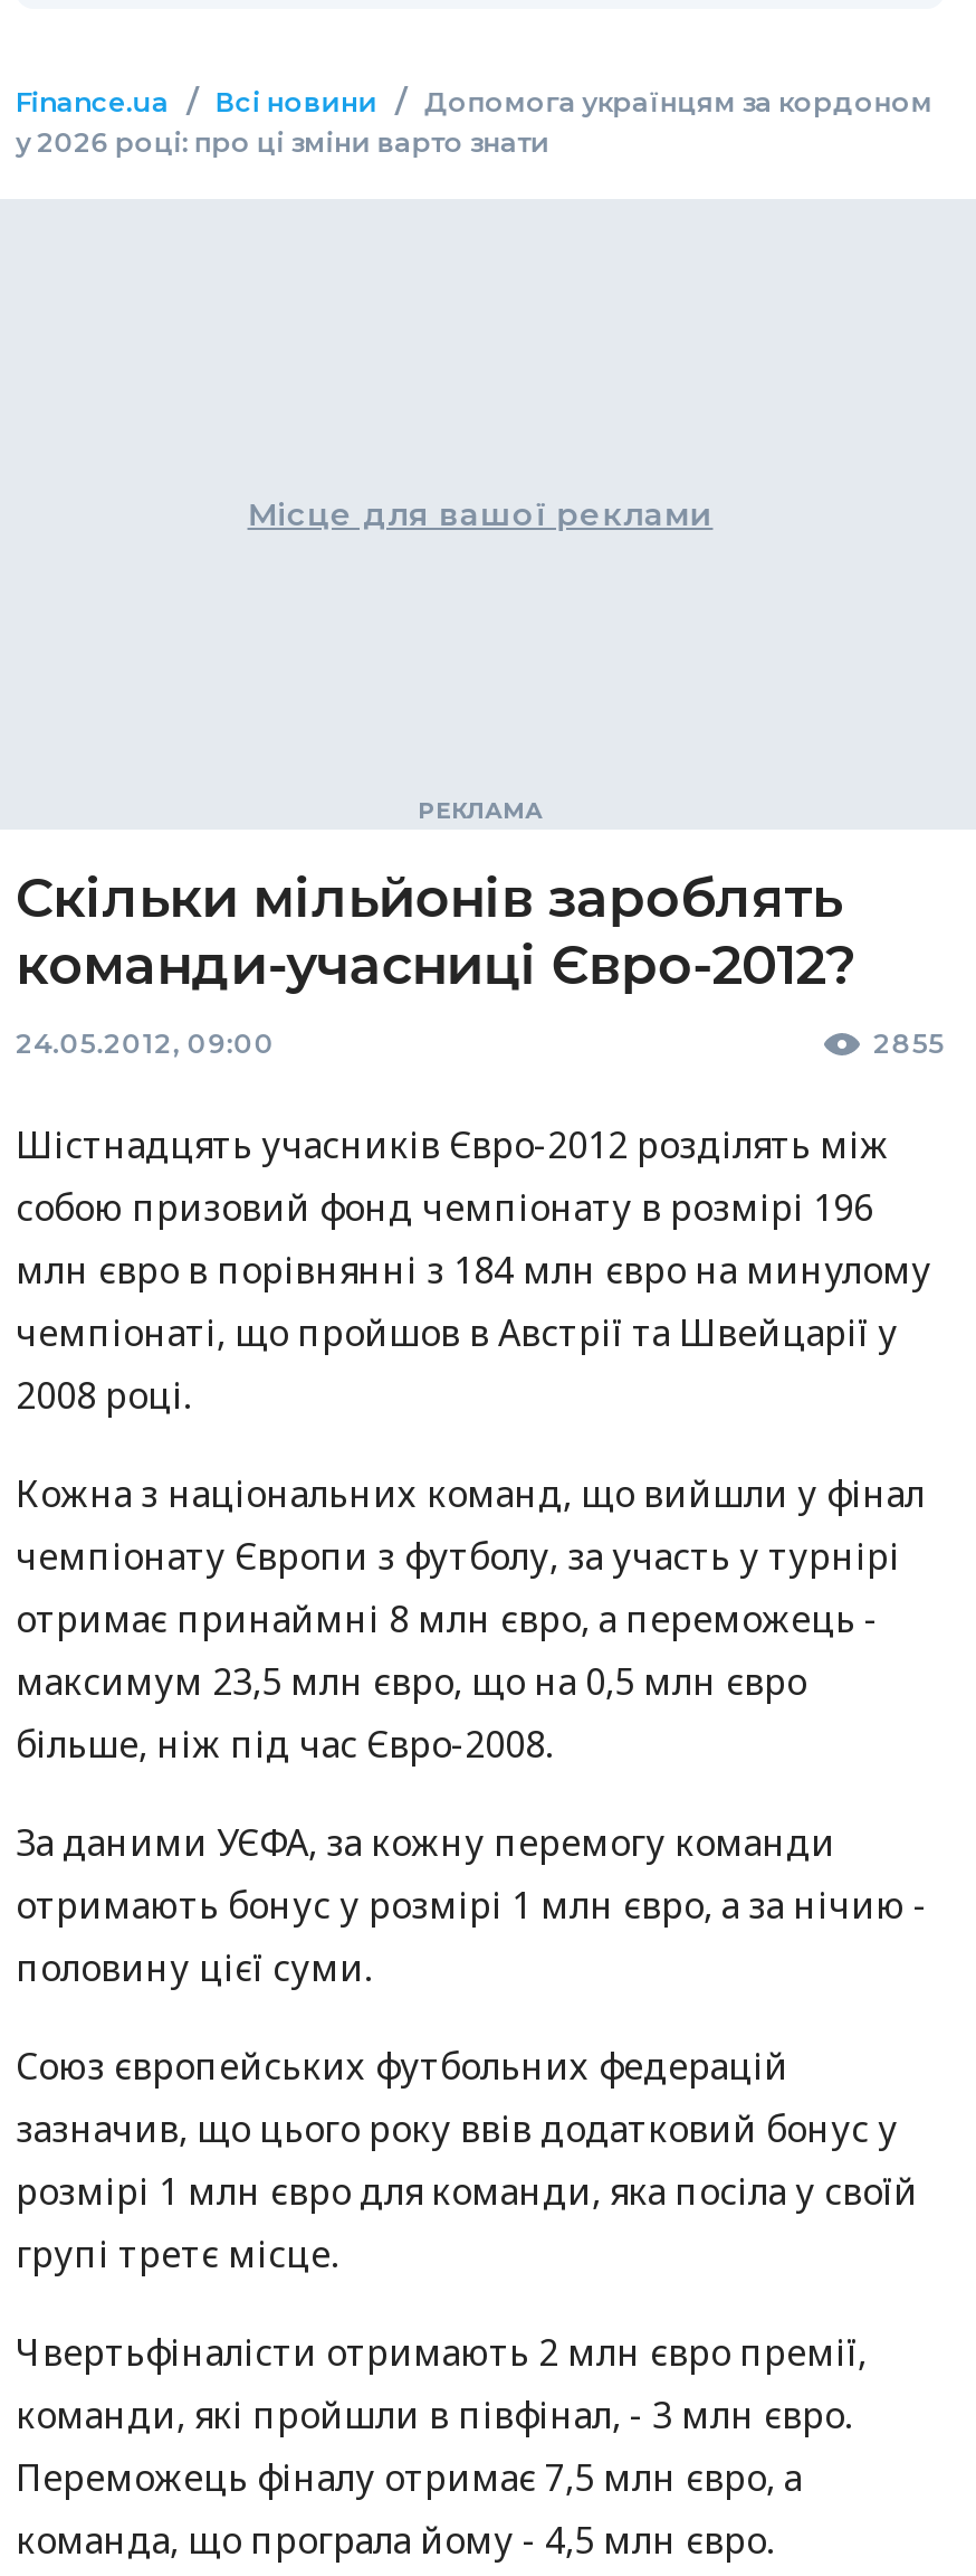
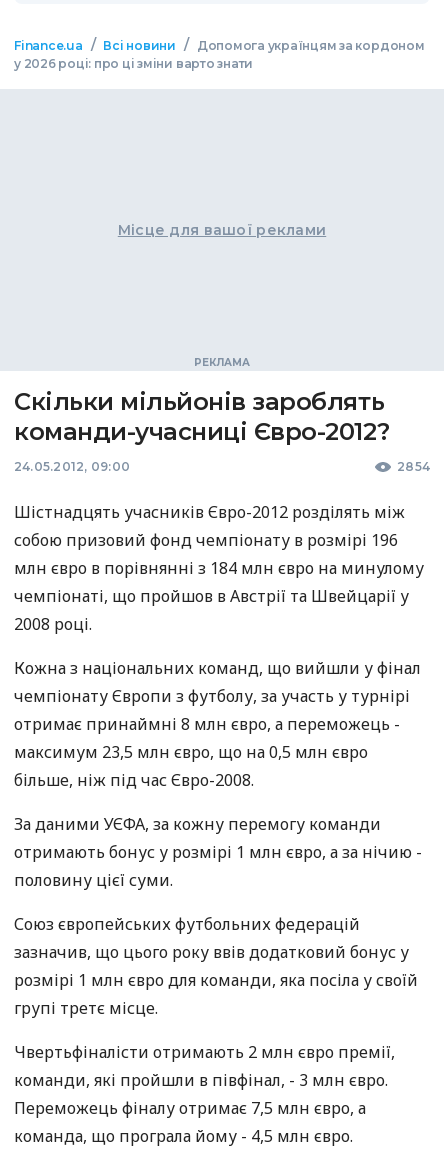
[873,1026,945,1060] 2855 -> [397,459,430,474] 2854

